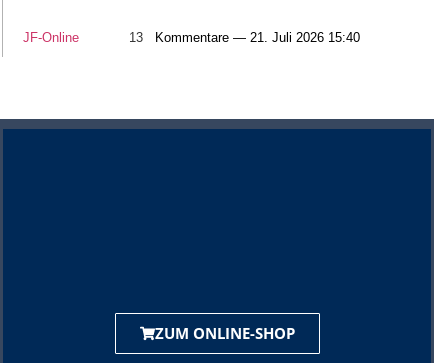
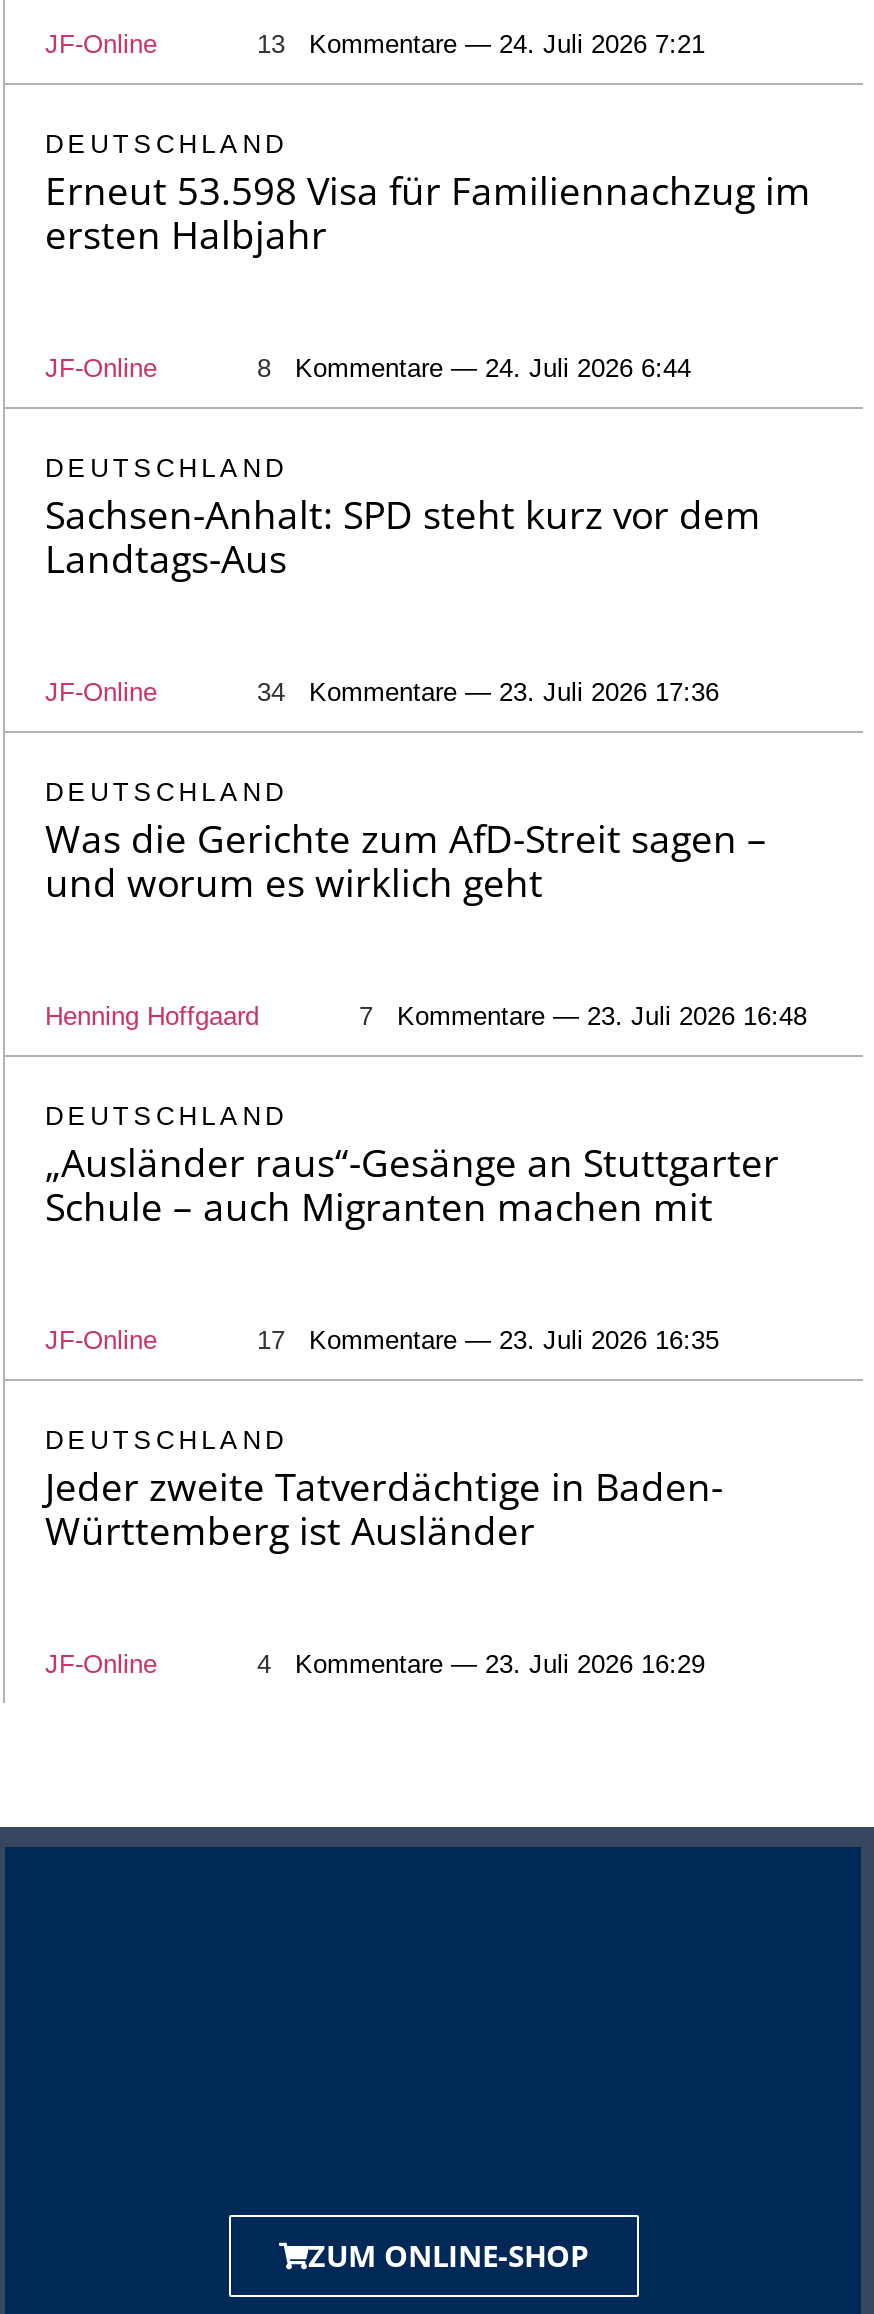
[155,30,360,45] Kommentare — 21. Juli 2026 15:40 -> [45,28,811,1678] Kommentare — 24. Juli 2026 7:21 | DEUTSCHLAND | Erneut 53.598 Visa für Familiennachzug im | ersten Halbjahr | JF-Online | 8 | Kommentare — 24. Juli 2026 6:44 | DEUTSCHLAND | Sachsen-Anhalt: SPD steht kurz vor dem | Landtags-Aus | JF-Online | 34 | Kommentare — 23. Juli 2026 17:36 | DEUTSCHLAND | Was die Gerichte zum AfD-Streit sagen – | und worum es wirklich geht | Henning Hoffgaard | 7 | Kommentare — 23. Juli 2026 16:48 | DEUTSCHLAND | „Ausländer raus“-Gesänge an Stuttgarter | Schule – auch Migranten machen mit | JF-Online | 17 | Kommentare — 23. Juli 2026 16:35 | DEUTSCHLAND | Jeder zweite Tatverdächtige in Baden- | Württemberg ist Ausländer | JF-Online | 4 | Kommentare — 23. Juli 2026 16:29

